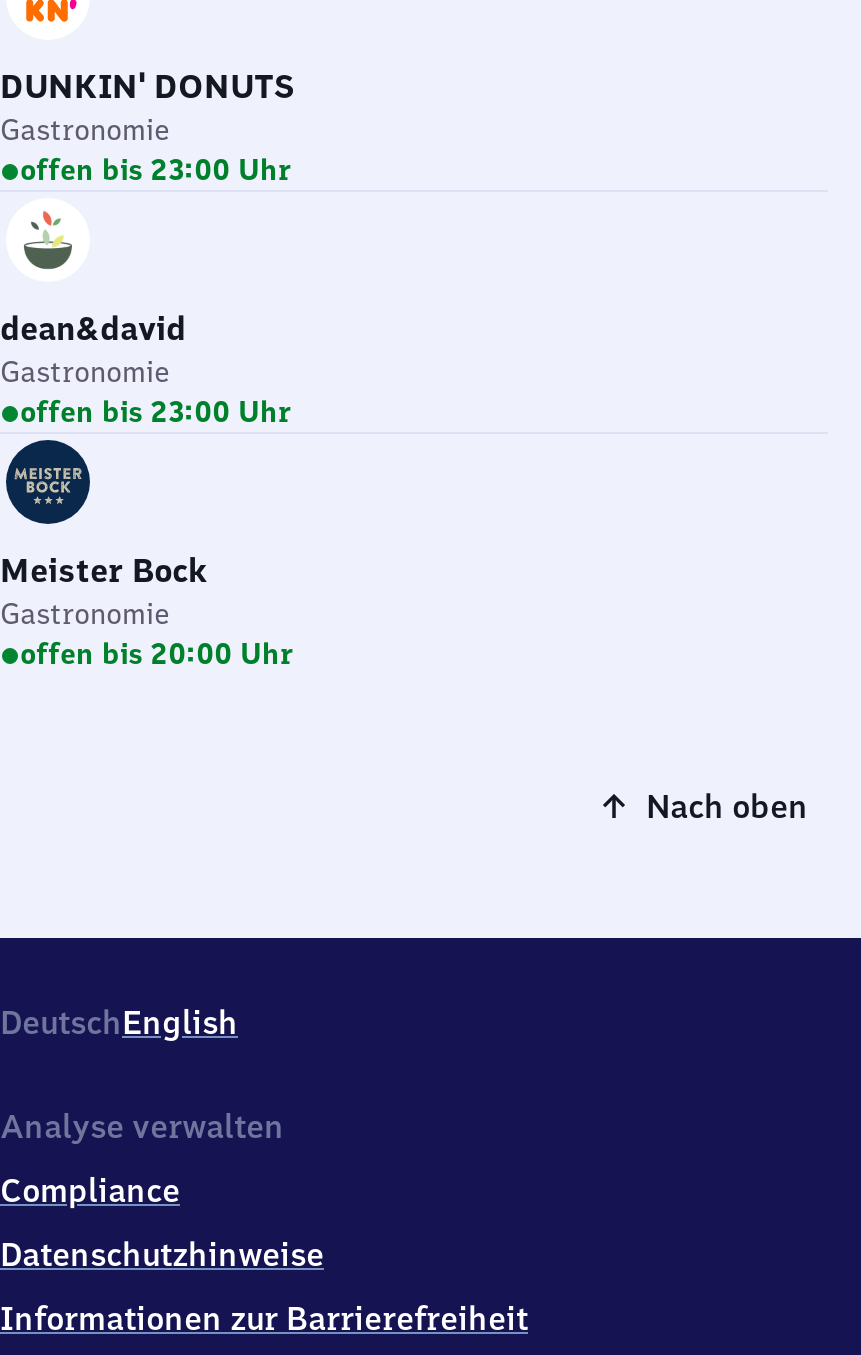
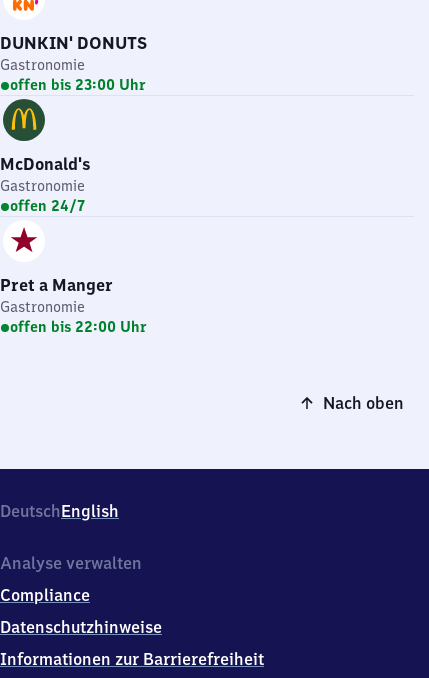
[0,198,186,348] [image] | dean&david -> [0,98,91,174] [image] | McDonald's
[20,394,292,430] offen bis 23:00 Uhr -> [10,197,85,215] offen 24/7
[0,446,208,590] [image] | Meister Bock -> [0,223,113,295] [image] | Pret a Manger
[20,636,294,672] offen bis 20:00 Uhr -> [10,318,147,336] offen bis 22:00 Uhr

